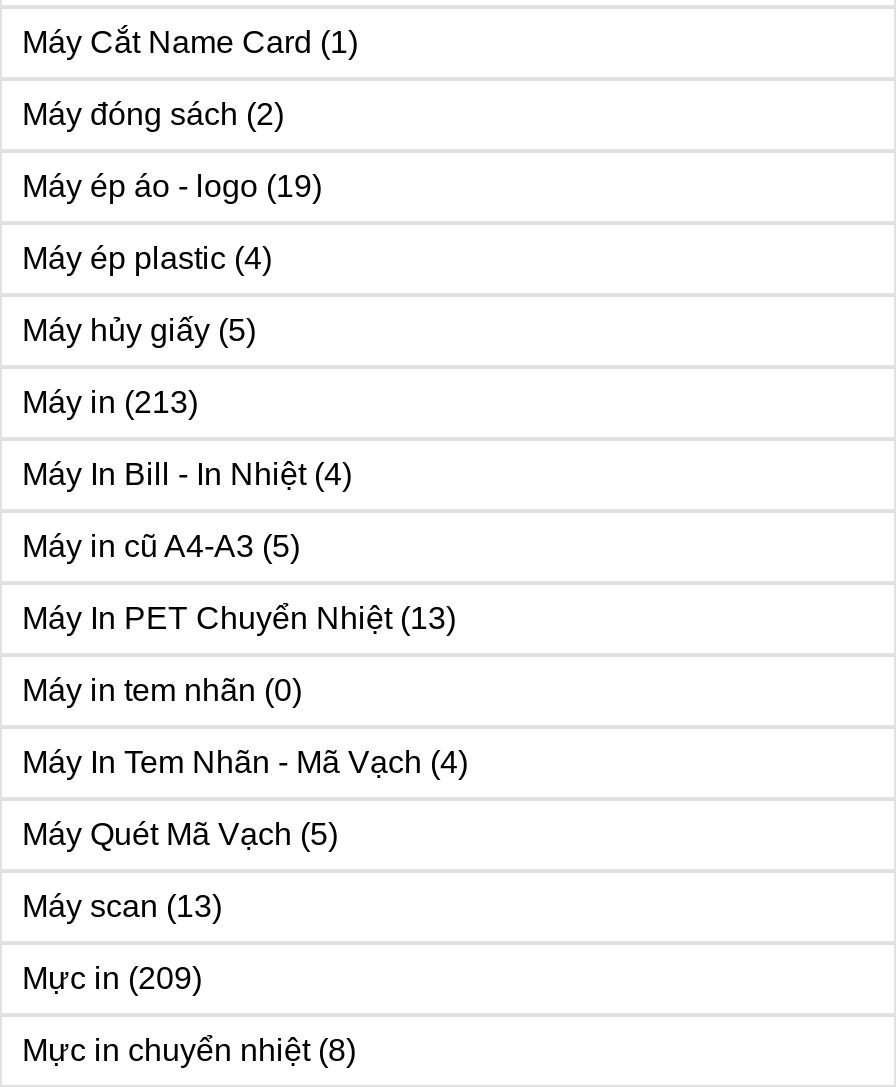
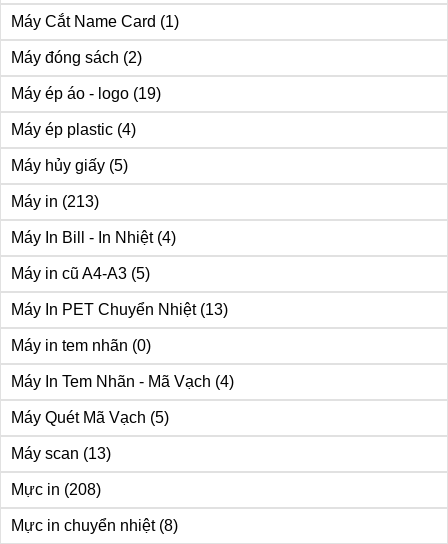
[22,961,202,995] Mực in (209) -> [11,481,101,498] Mực in (208)

